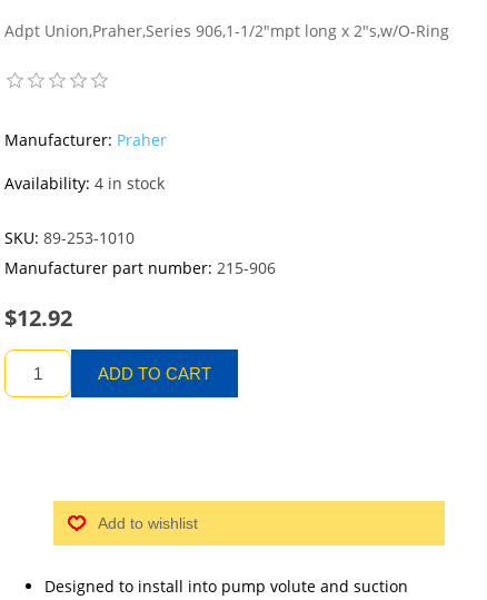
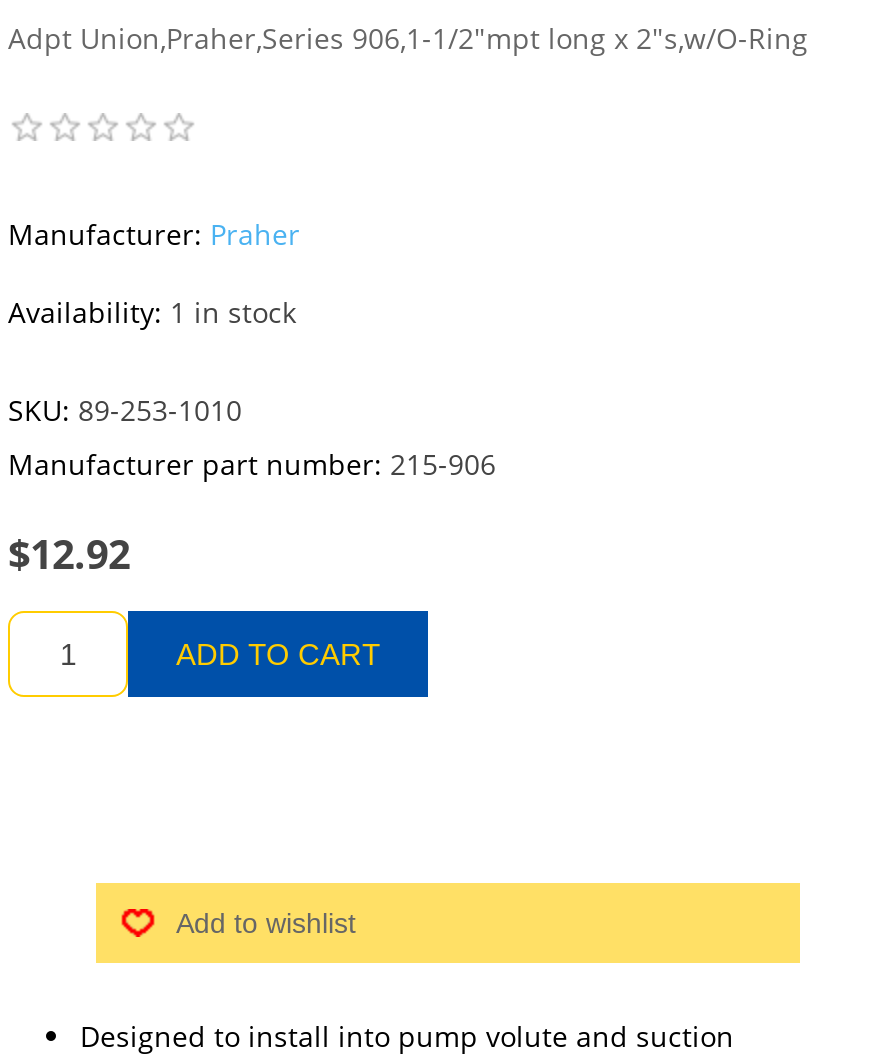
[4,173,165,194] Availability: 4 in stock -> [8,293,296,331] Availability: 1 in stock

